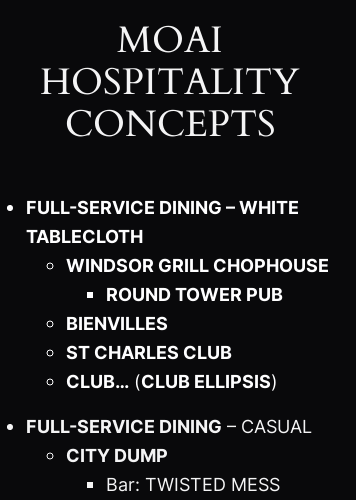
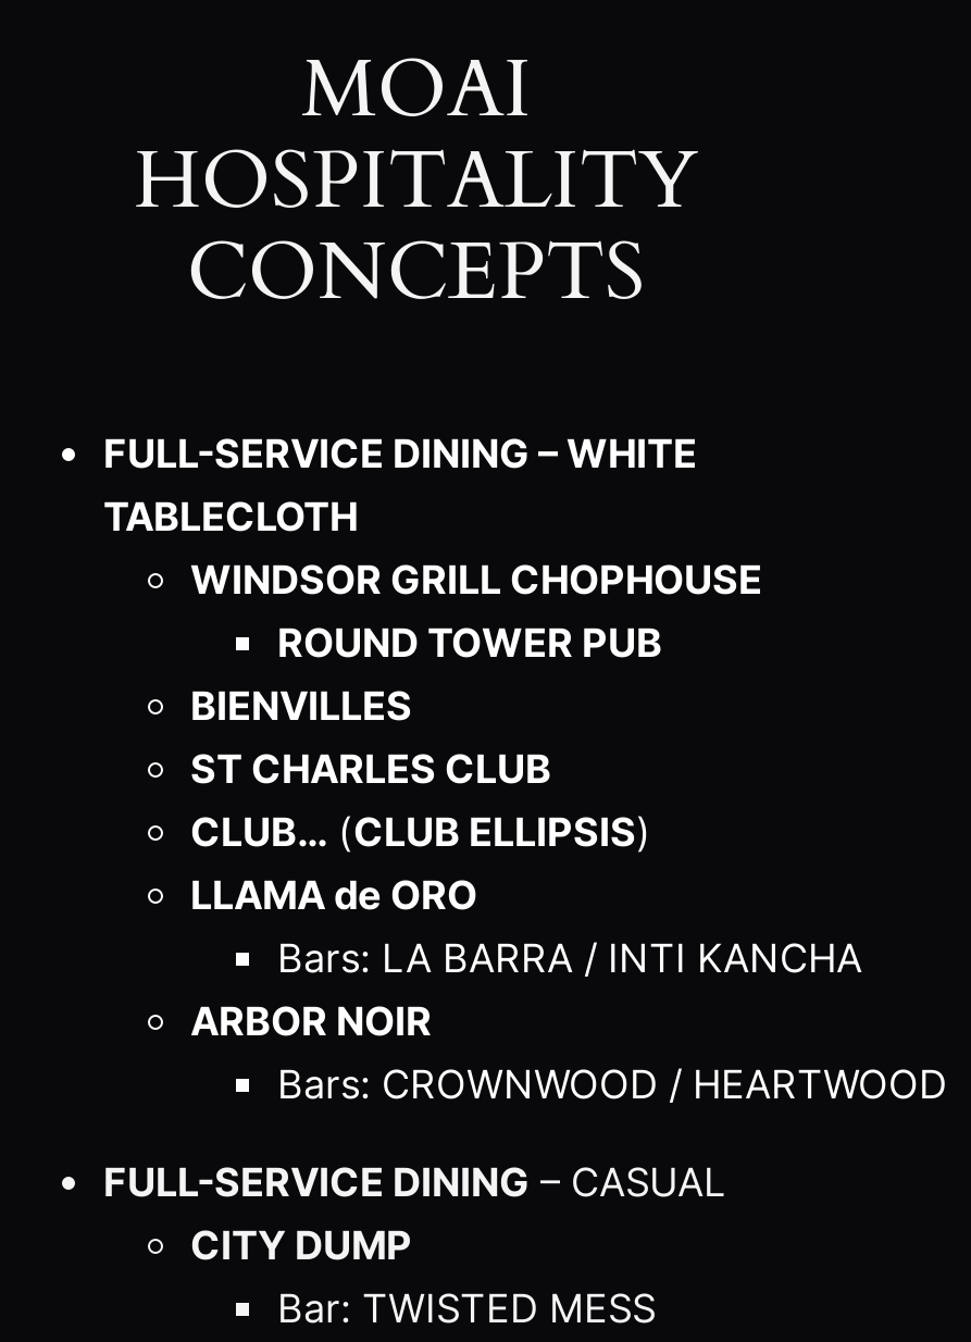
none -> [190,871,947,1108] LLAMA de ORO | Bars: LA BARRA / INTI KANCHA | ARBOR NOIR | Bars: CROWNWOOD / HEARTWOOD

